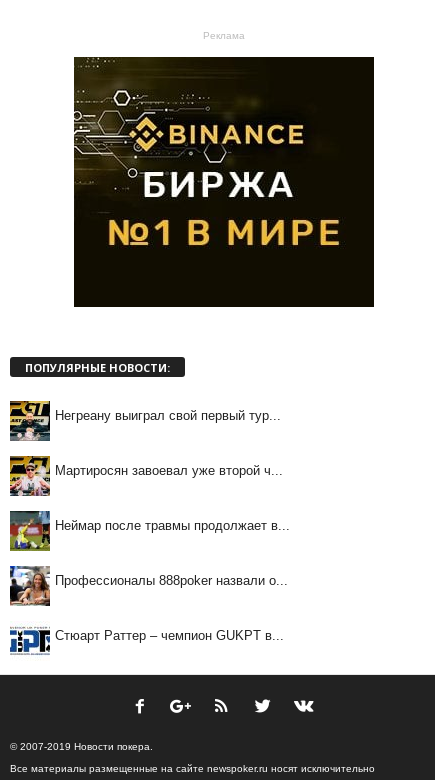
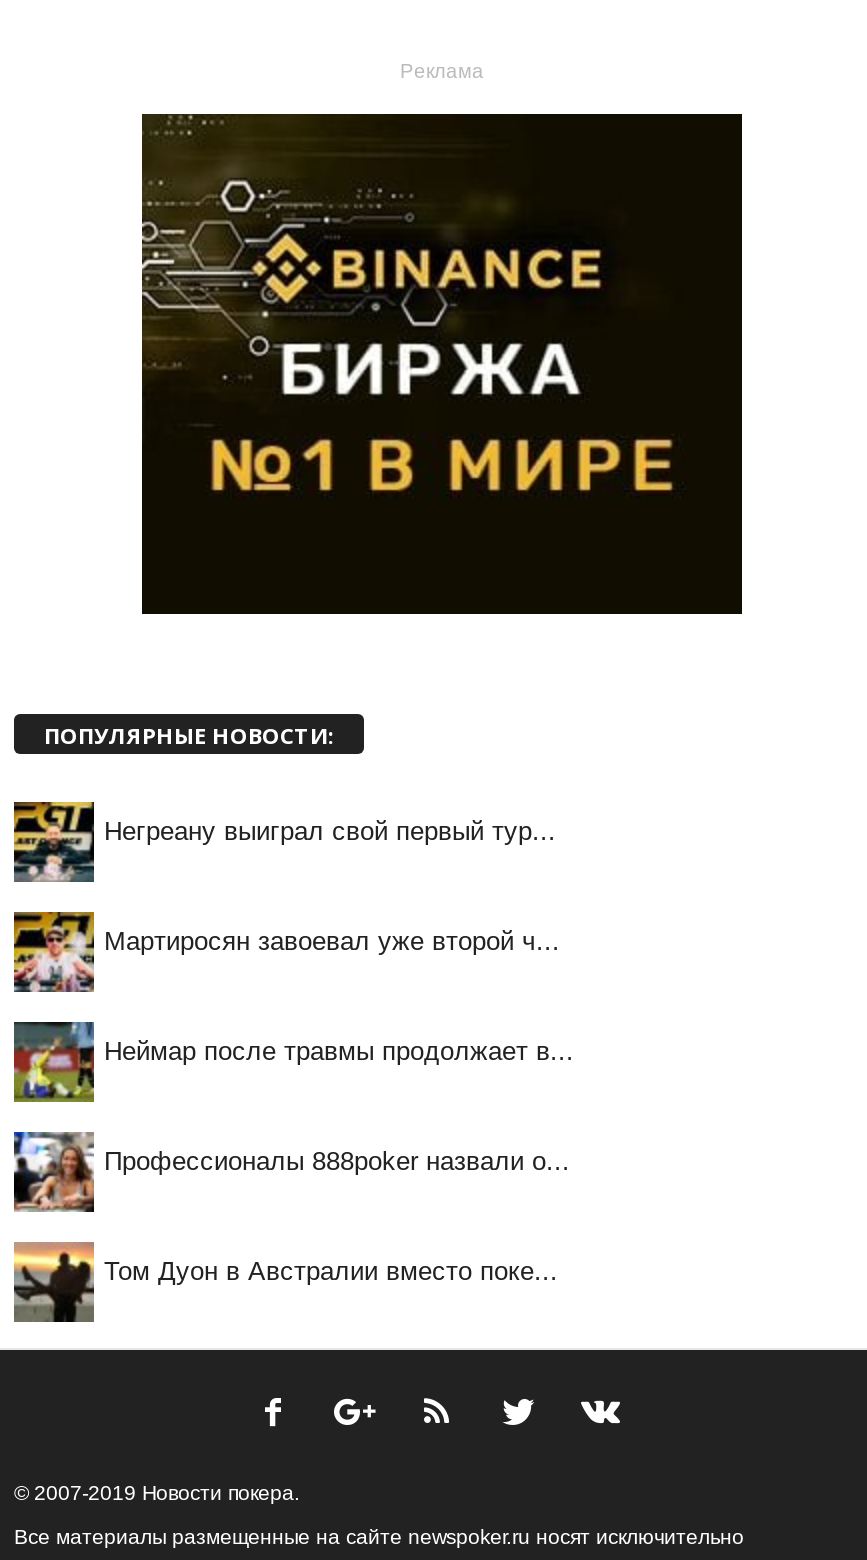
[9,621,284,661] [image] | Стюарт Раттер – чемпион GUKPT в... -> [12,1240,558,1324] [image] | Том Дуон в Австралии вместо поке...

